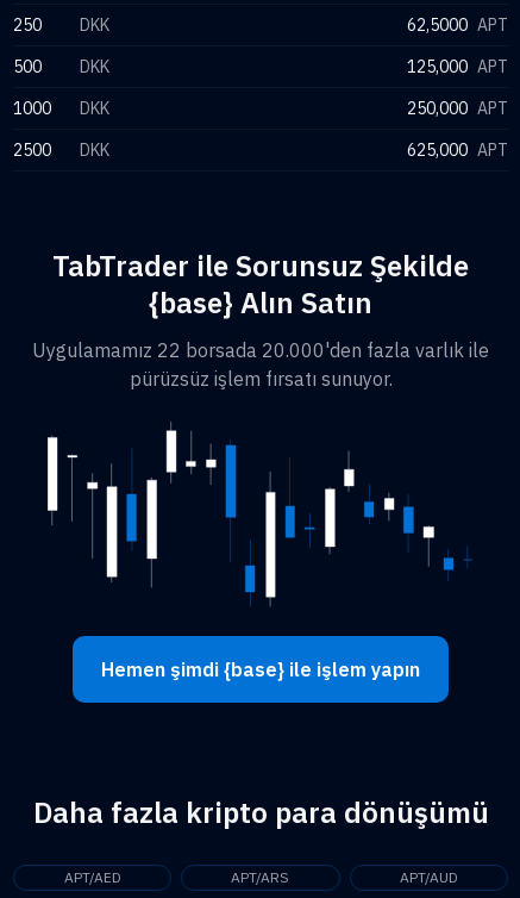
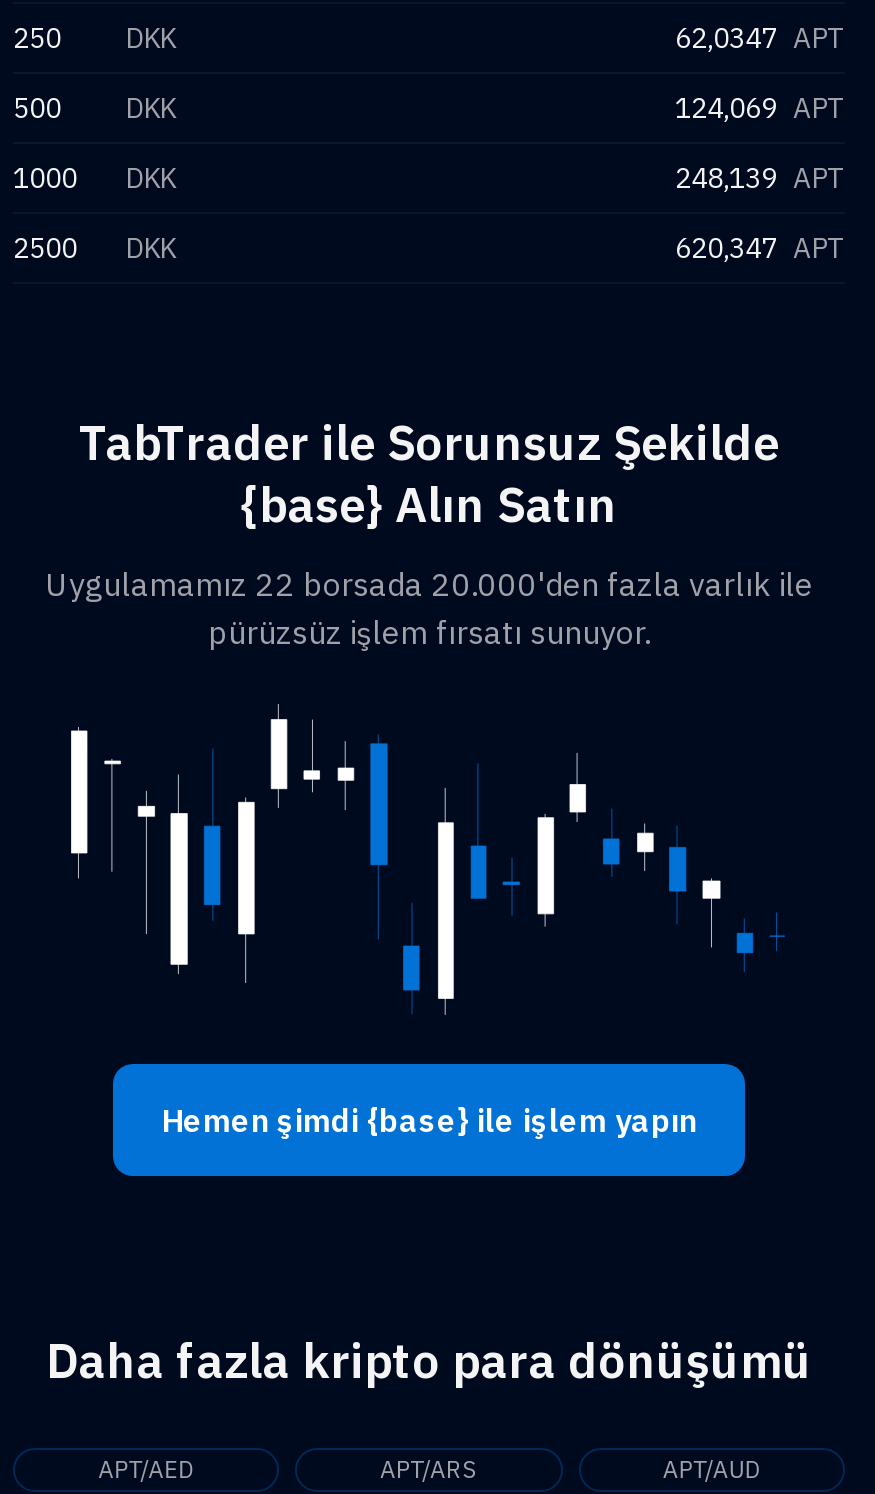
[407,14,508,36] 62,5000 APT -> [675,20,845,56] 62,0347 APT
[407,56,508,78] 125,000 APT -> [675,90,845,126] 124,069 APT
[407,98,508,119] 250,000 APT -> [675,160,845,196] 248,139 APT
[407,139,508,161] 625,000 APT -> [675,230,845,266] 620,347 APT

